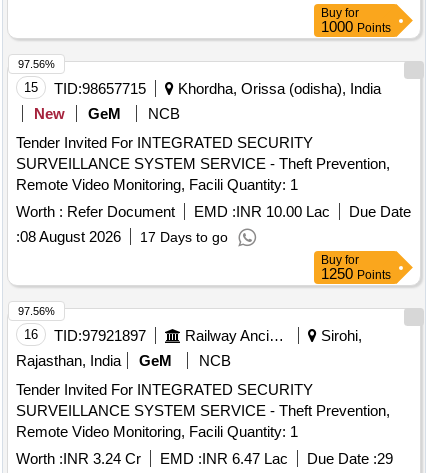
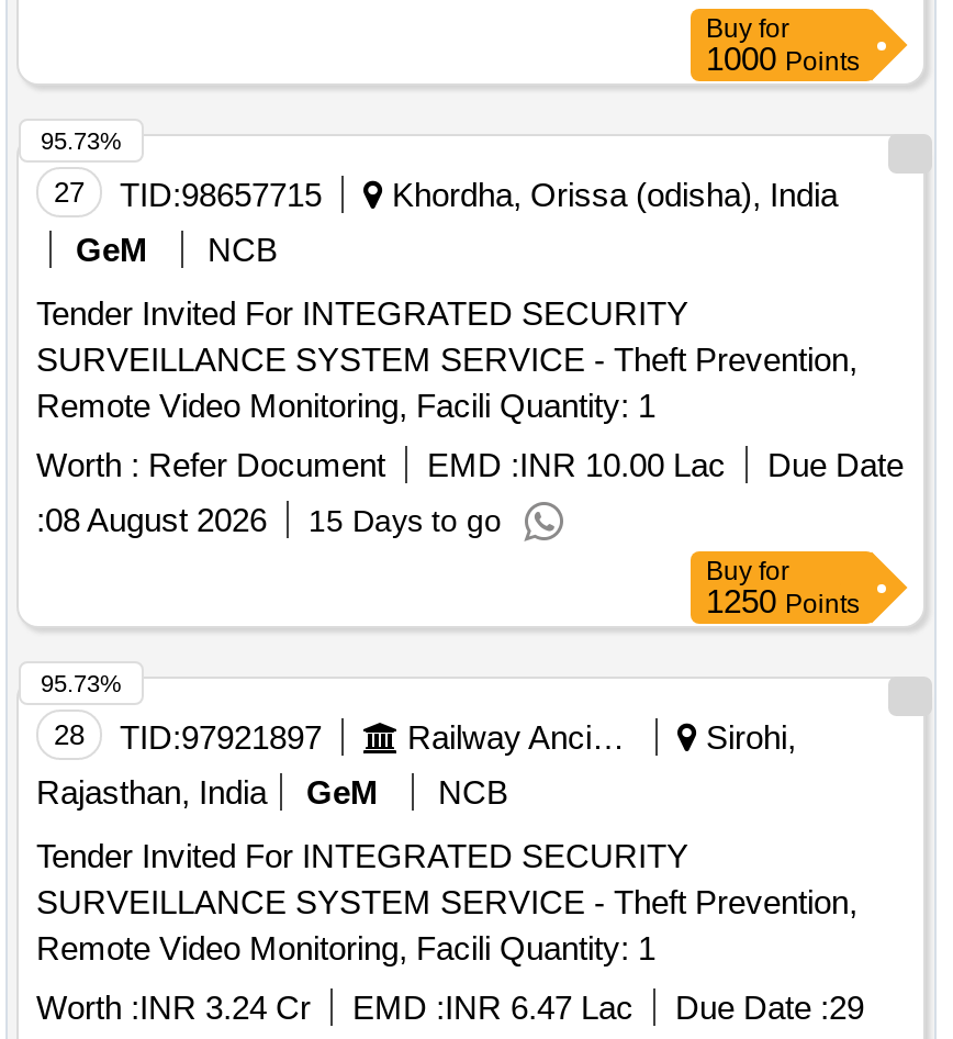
[18,58,55,70] 97.56% -> [41,128,122,154] 95.73%
[24,80,381,97] 15 TID:98657715 Khordha, Orissa (odisha), India -> [54,176,838,214] 27 TID:98657715 Khordha, Orissa (odisha), India
[34,105,65,122] New -> none
[16,228,228,245] :08 August 2026 17 Days to go -> [36,501,502,539] :08 August 2026 15 Days to go
[18,305,55,317] 97.56% -> [41,670,122,697] 95.73%
[24,327,146,344] 16 TID:97921897 -> [54,719,322,756] 28 TID:97921897

